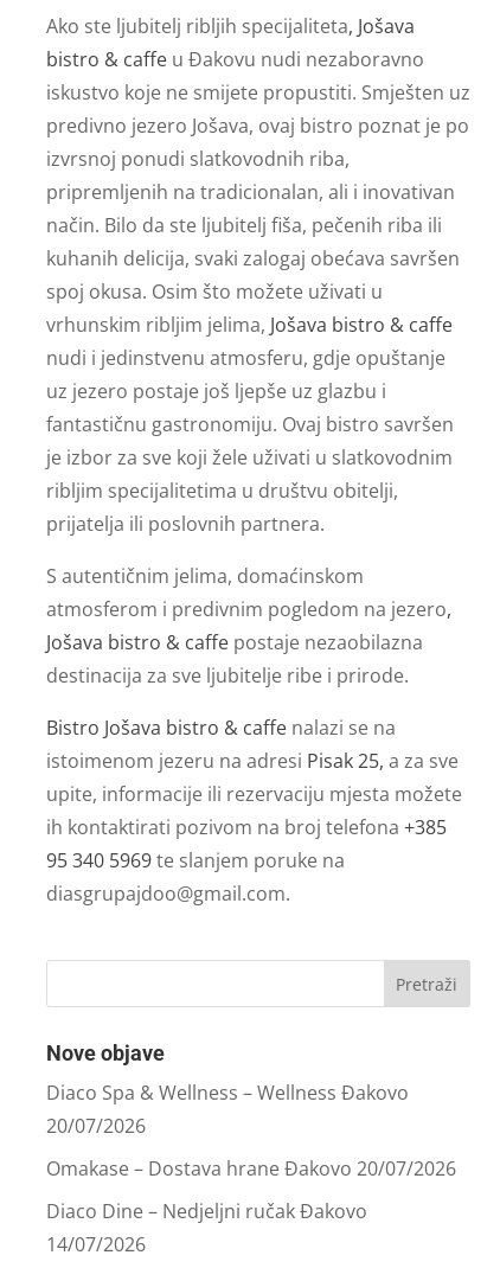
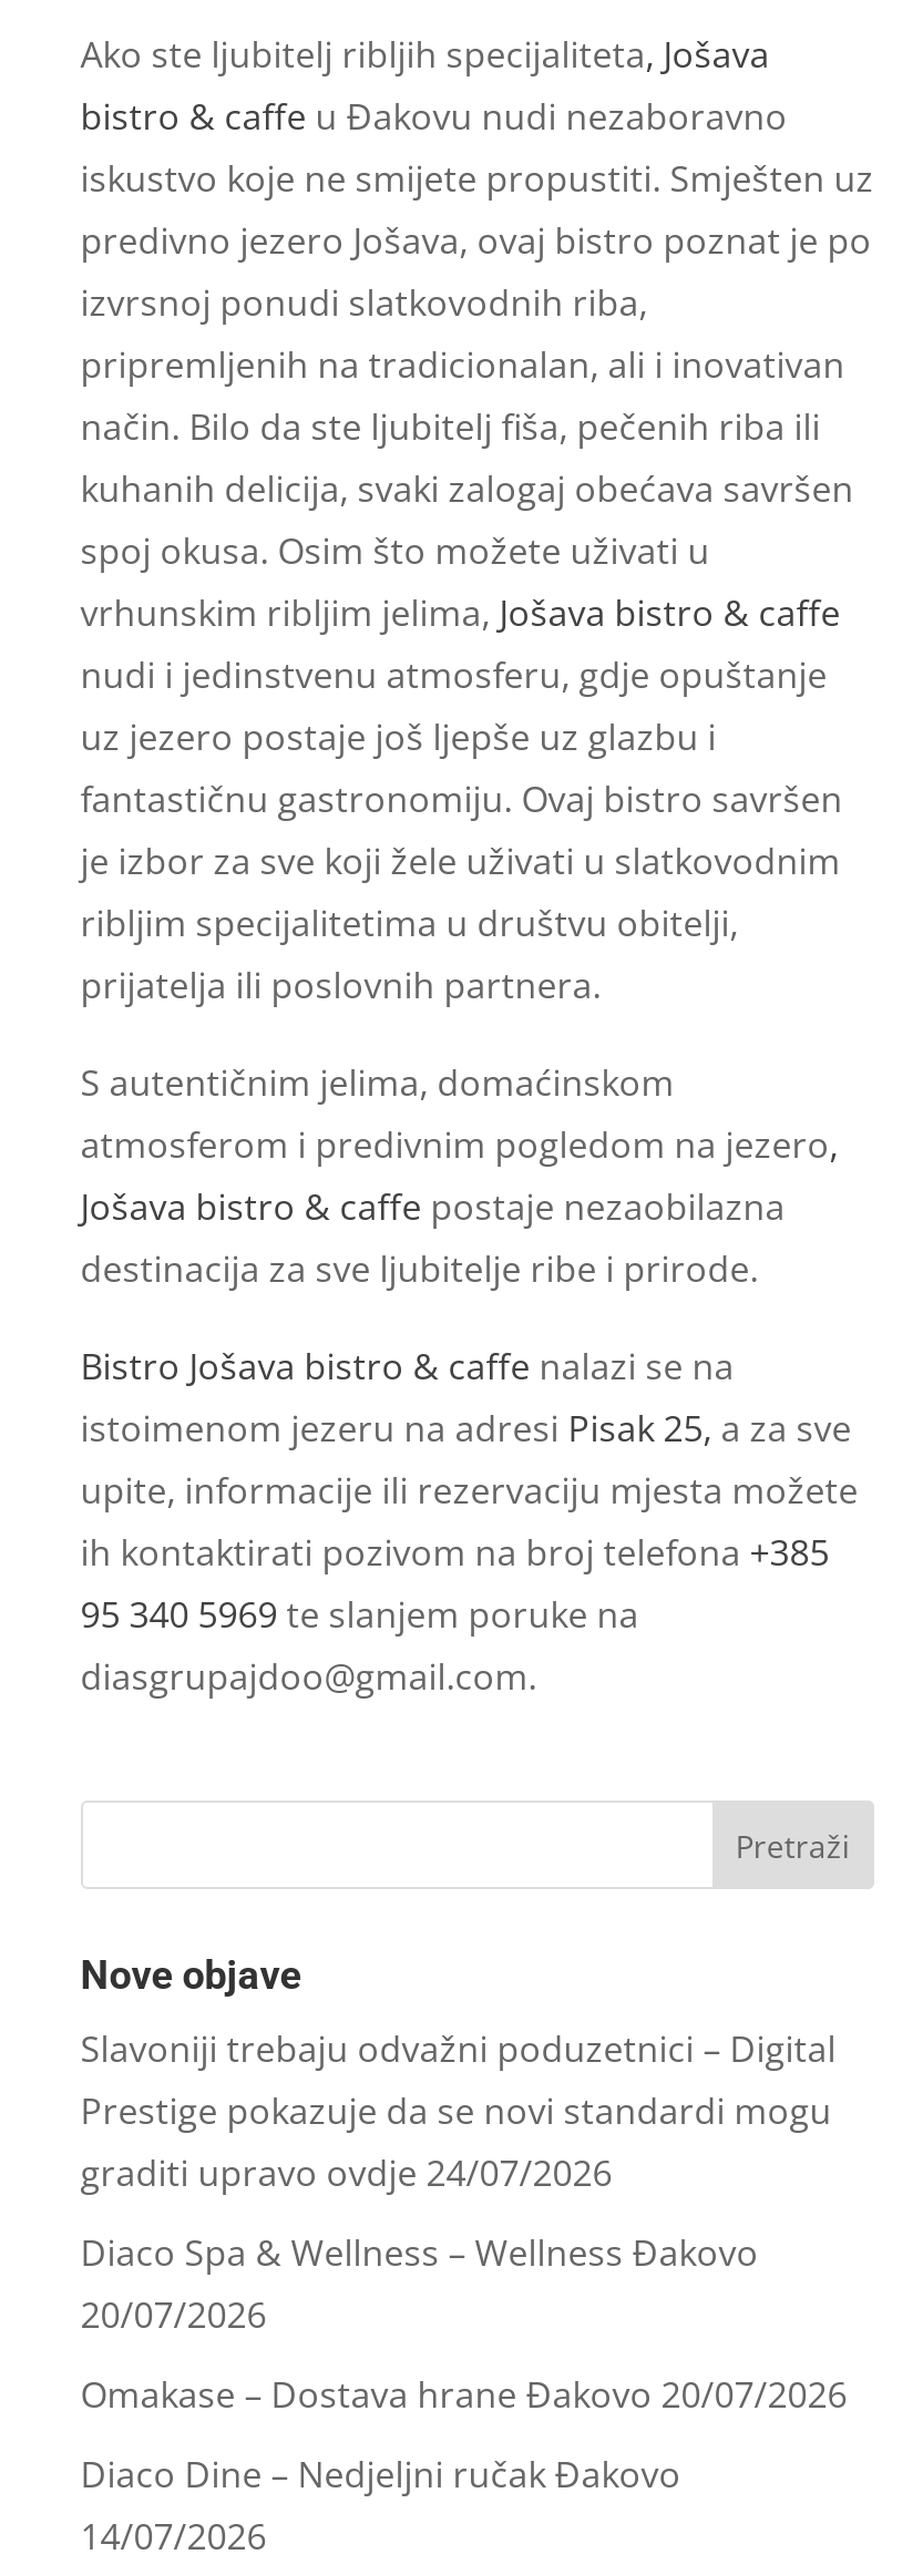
none -> [80,2024,836,2197] Slavoniji trebaju odvažni poduzetnici – Digital | Prestige pokazuje da se novi standardi mogu | graditi upravo ovdje 24/07/2026

